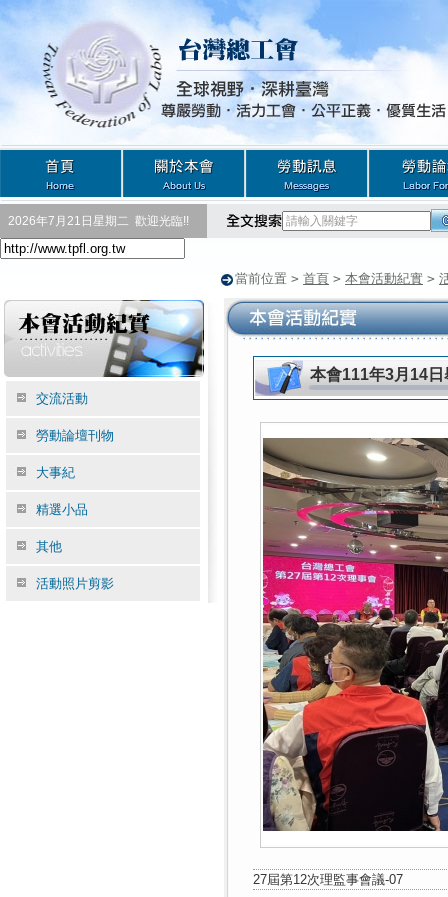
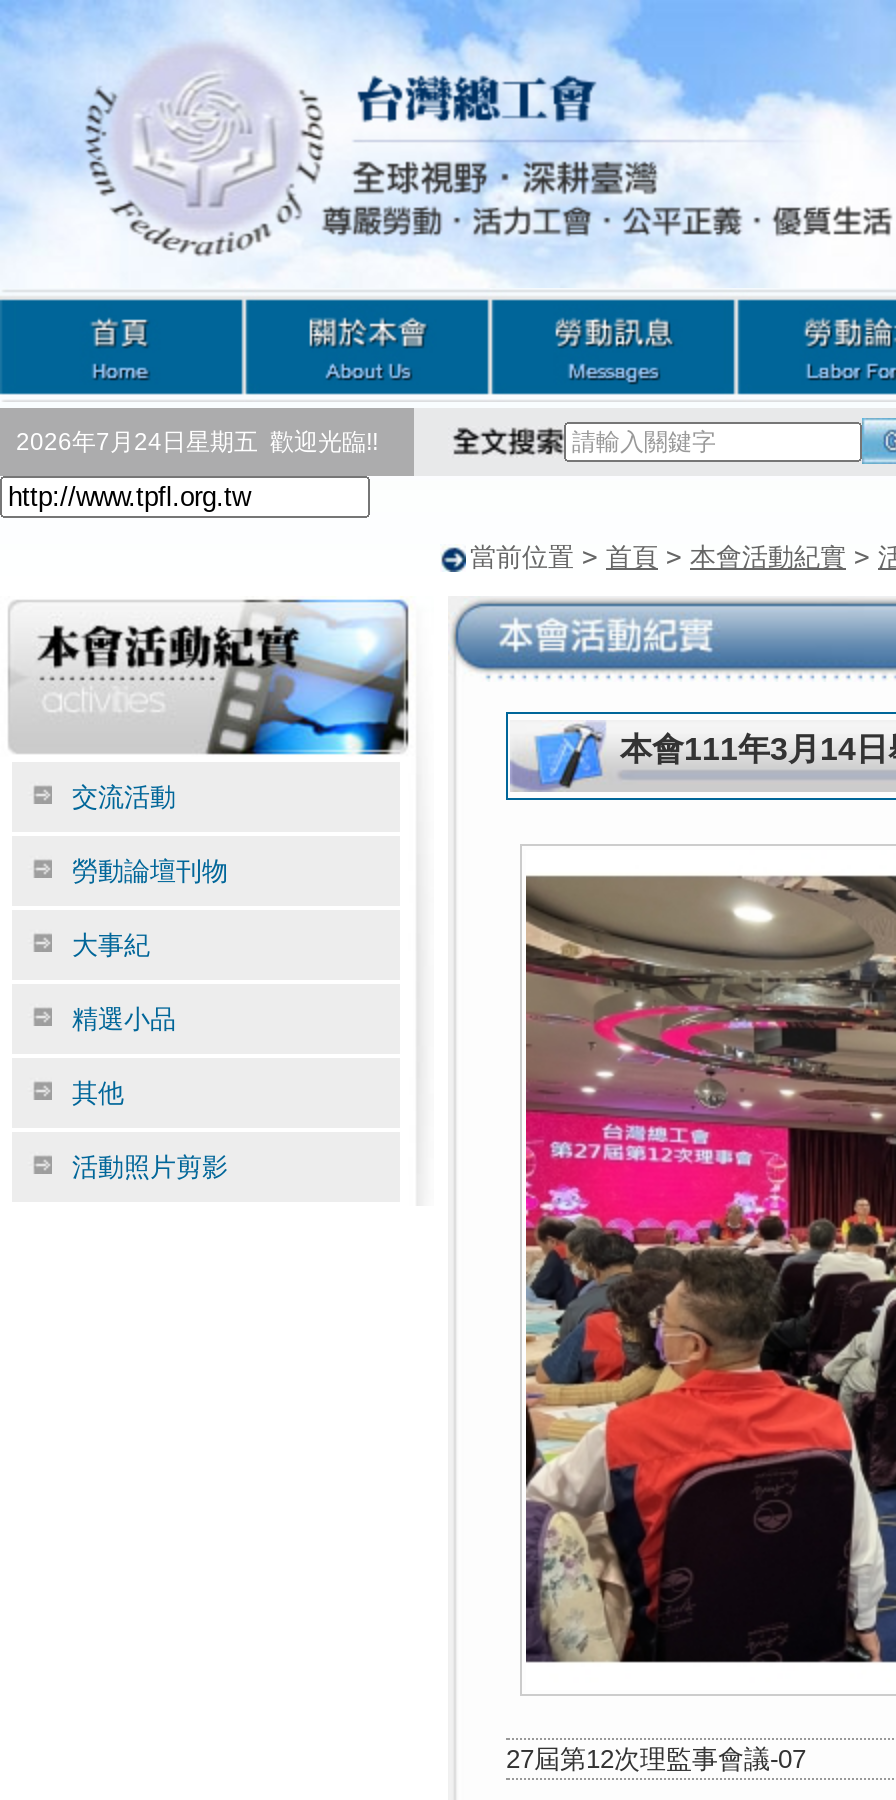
[8,214,189,228] 2026年7月21日星期二歡迎光臨!! -> [16,428,378,456] 2026年7月24日星期五歡迎光臨!!

